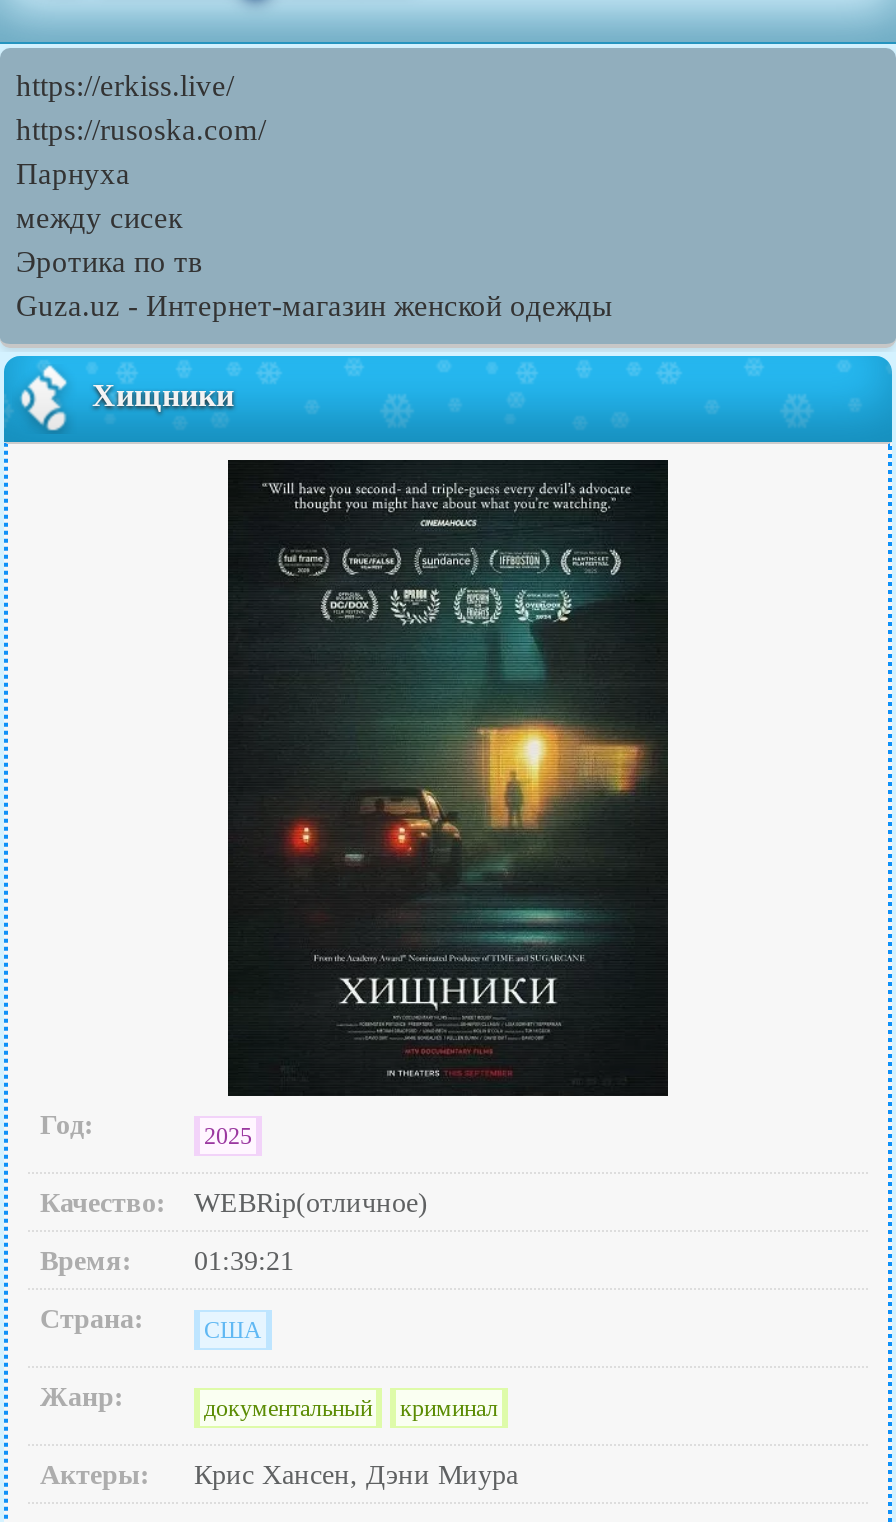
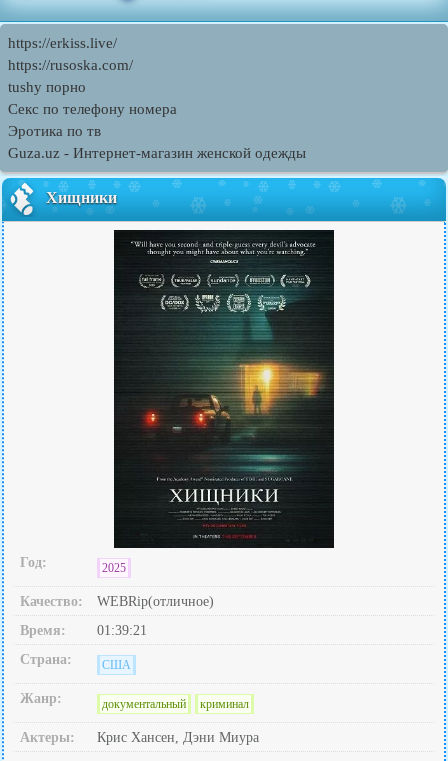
[16,158,182,234] Парнуха | между сисек -> [8,79,177,117] tushy порно | Секс по телефону номера

